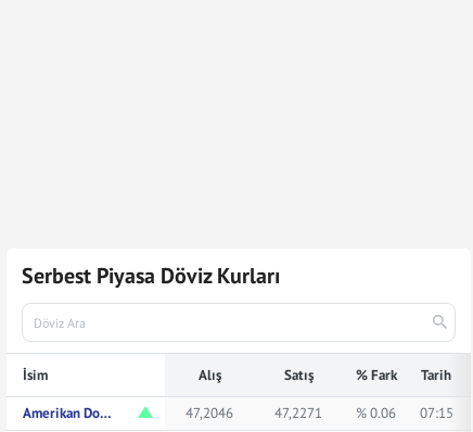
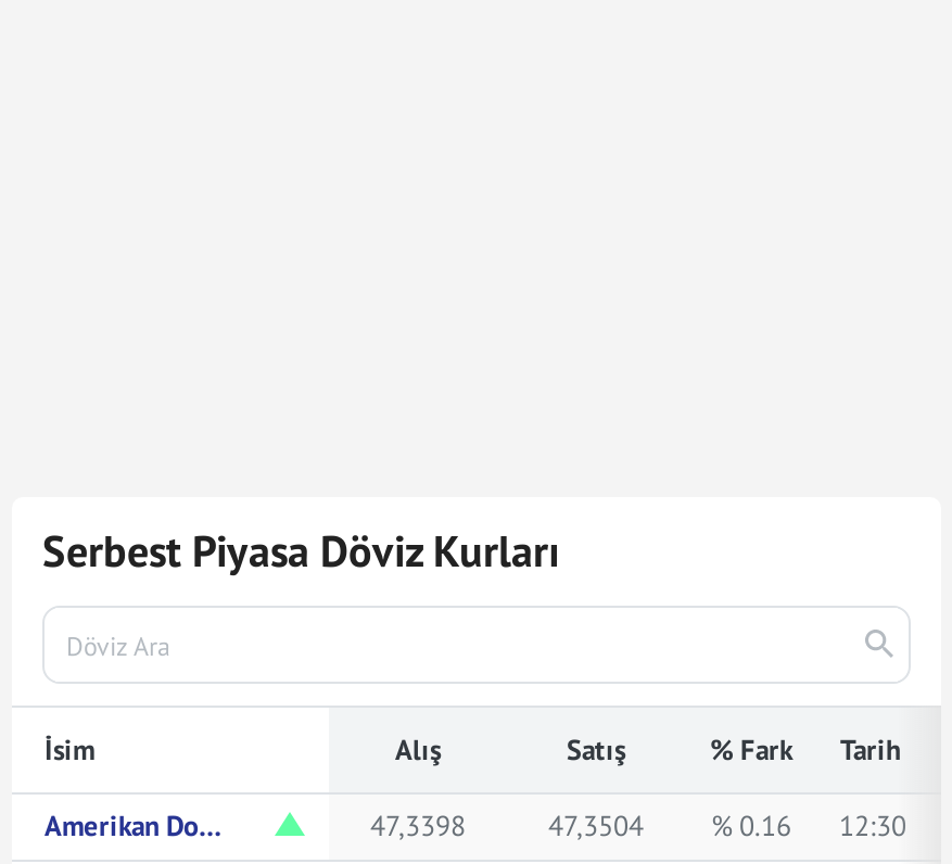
[186,404,233,422] 47,2046 -> [370,808,466,844] 47,3398
[274,404,322,422] 47,2271 -> [548,808,644,844] 47,3504
[356,404,396,422] % 0.06 -> [711,808,791,844] % 0.16
[420,404,453,422] 07:15 -> [839,808,906,844] 12:30

